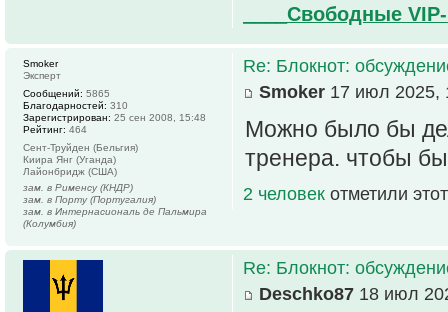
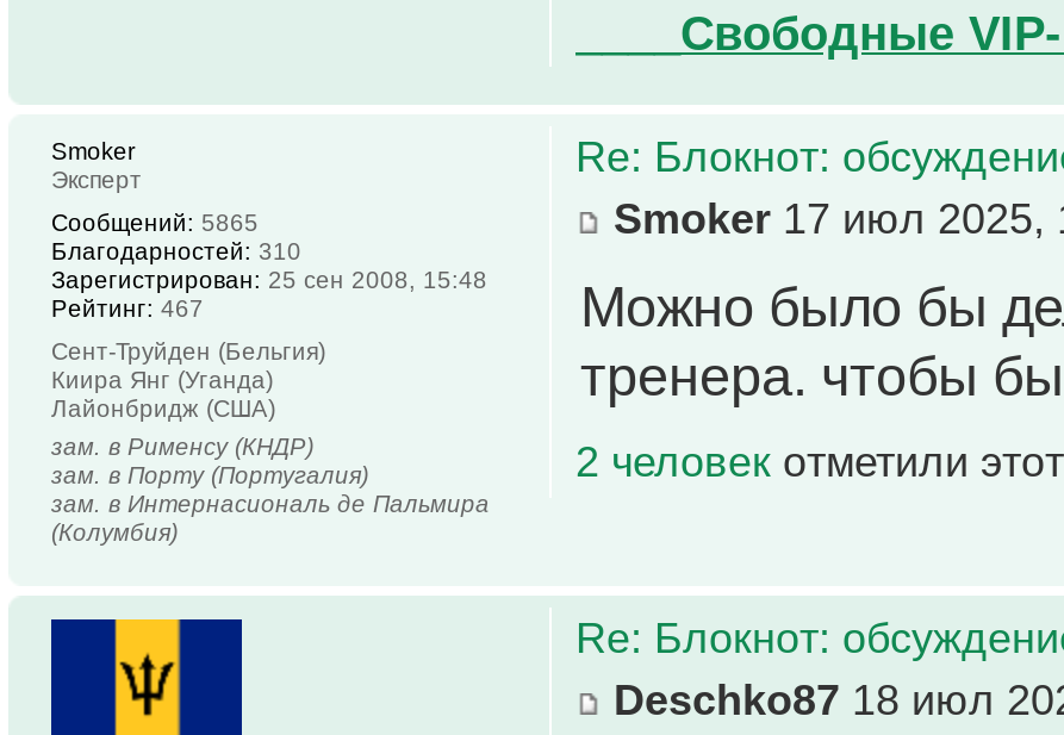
[23,124,87,135] Рейтинг: 464 -> [51,295,204,321] Рейтинг: 467

